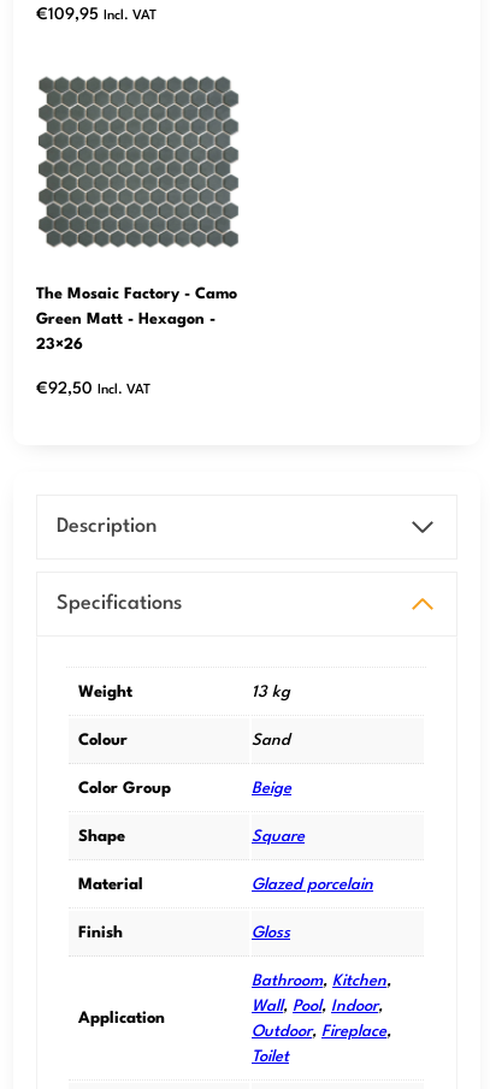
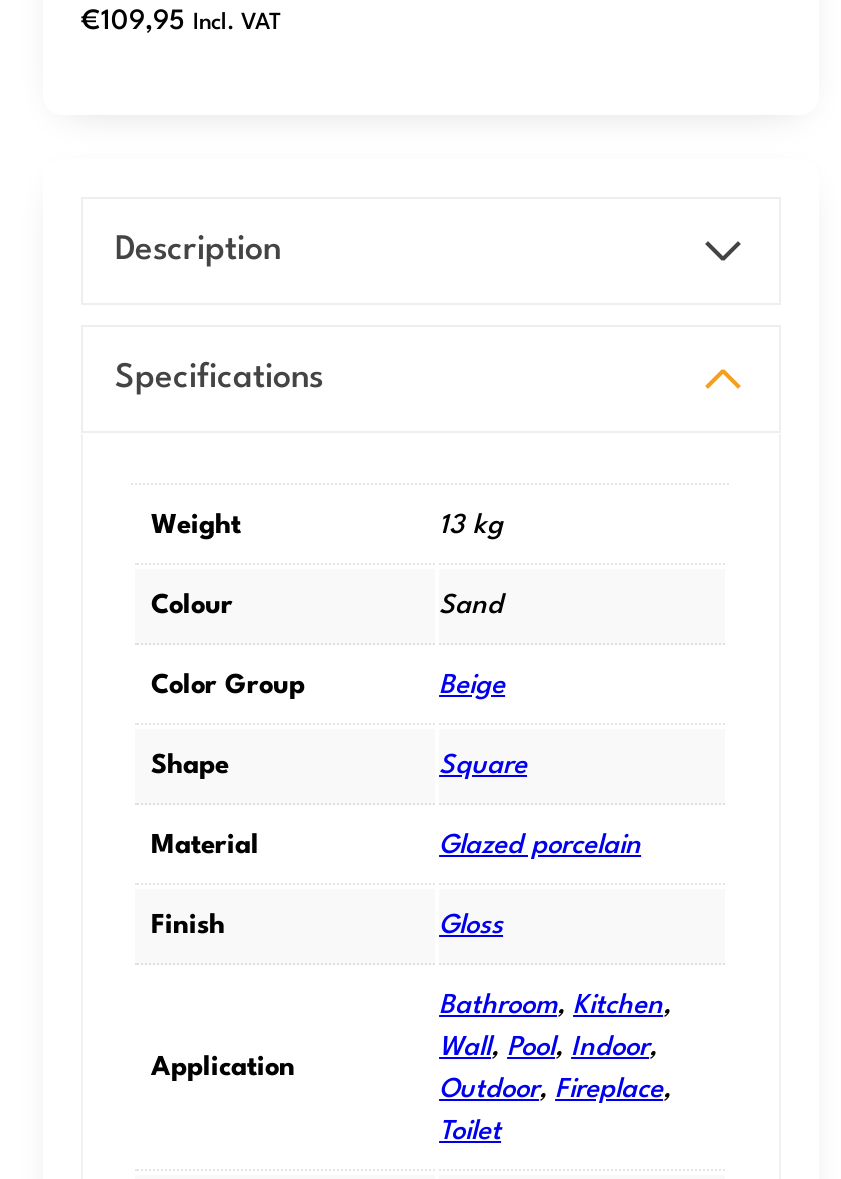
[36,76,240,397] [image] | The Mosaic Factory - Camo | Green Matt - Hexagon - | 23×26 | €92,50 Incl. VAT -> none

